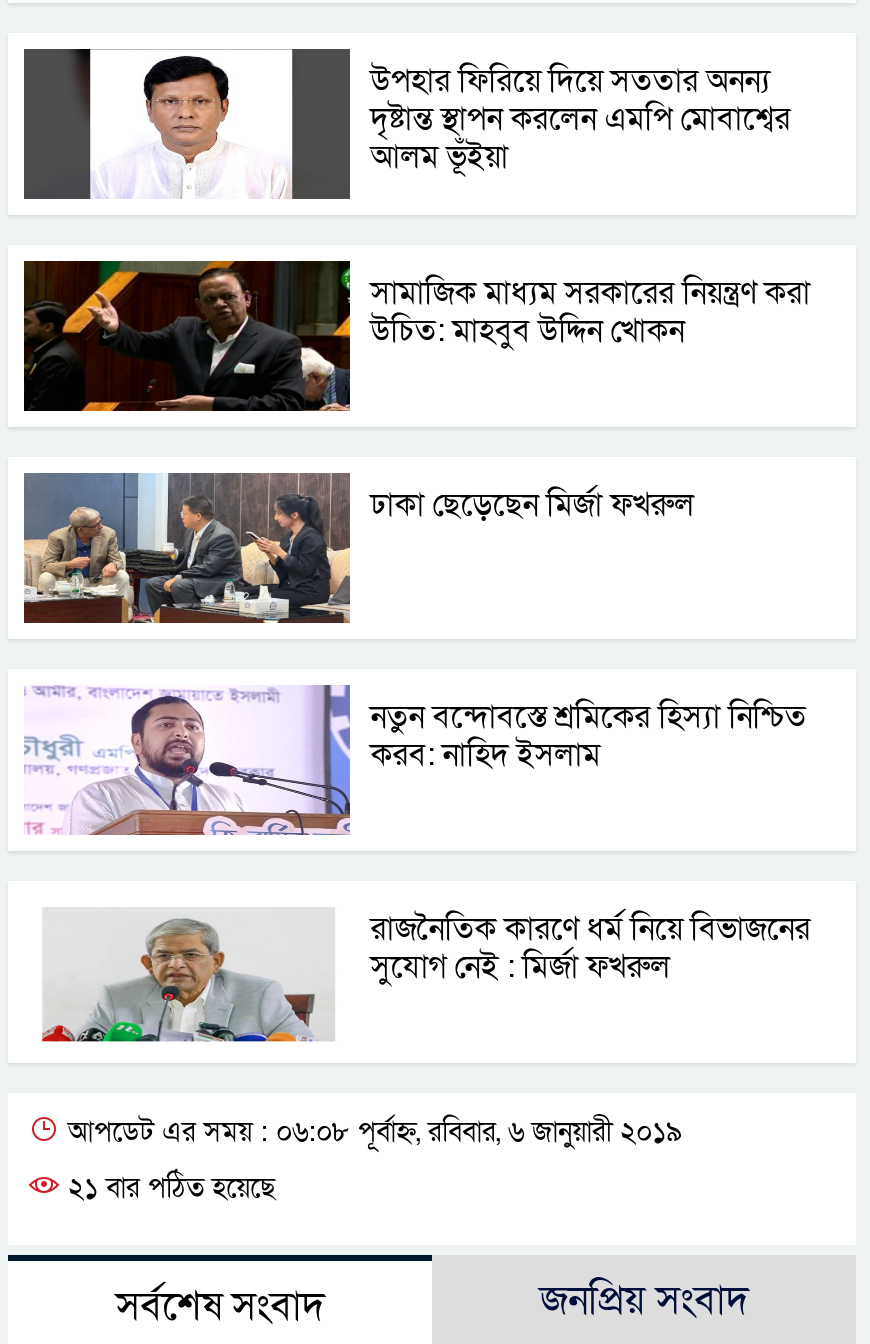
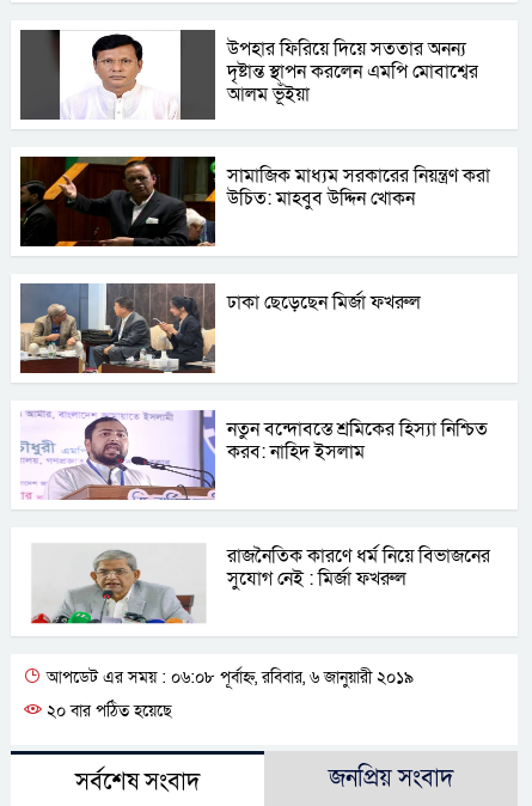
[60,1169,276,1207] ২১ বার পঠিত হয়েছে -> [42,700,172,722] ২০ বার পঠিত হয়েছে

